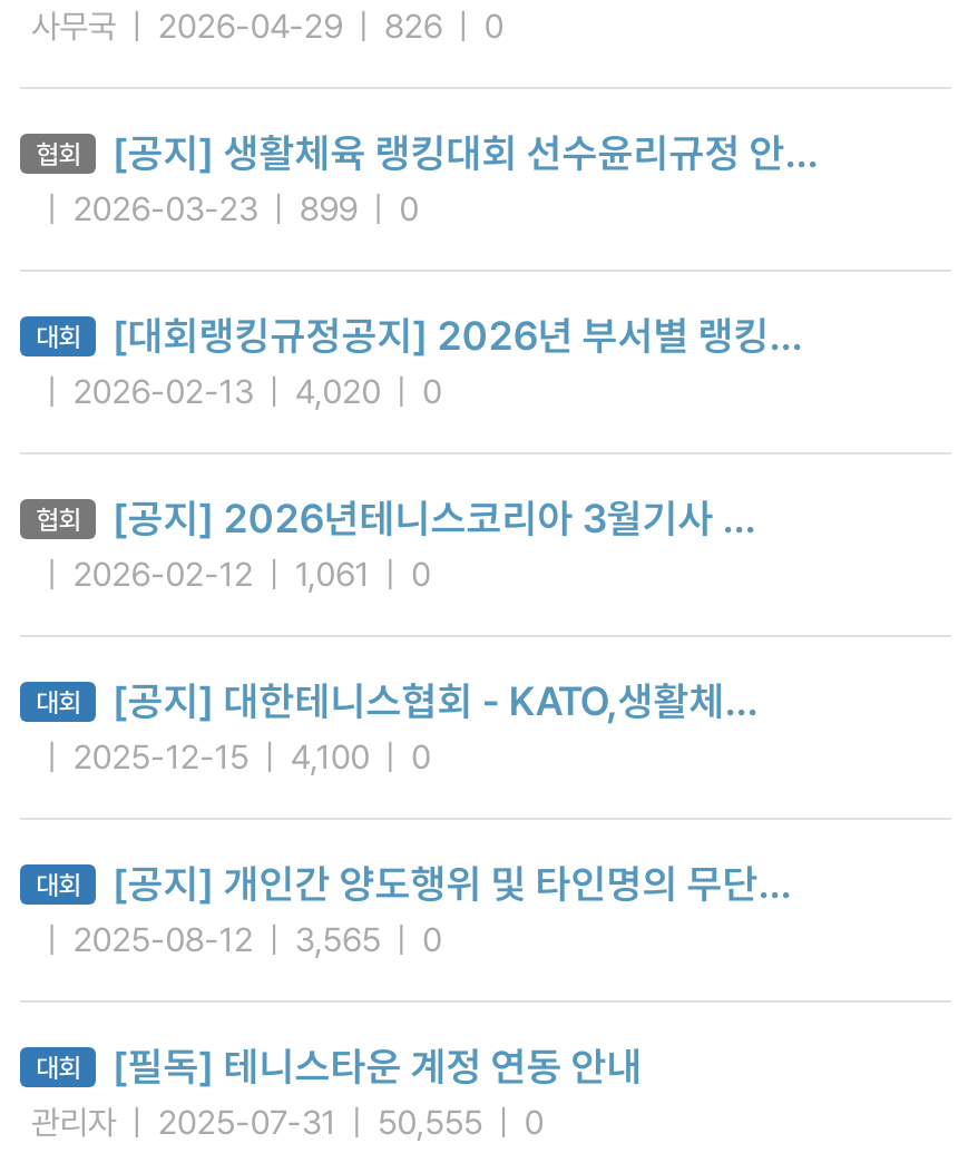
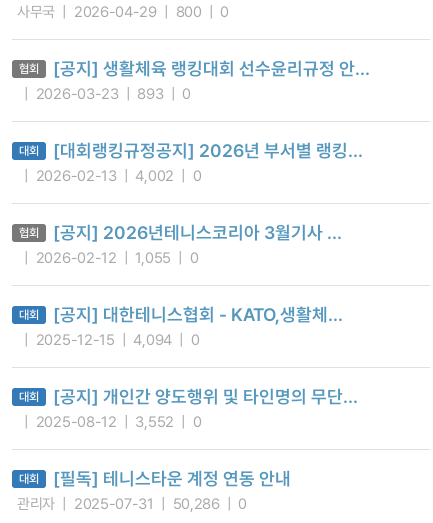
[31,7,503,47] 사무국 2026-04-29 826 0 -> [17,3,229,21] 사무국 2026-04-29 800 0
[73,189,419,229] 2026-03-23 899 0 -> [36,85,191,103] 2026-03-23 893 0
[73,372,442,412] 2026-02-13 4,020 0 -> [36,167,201,185] 2026-02-13 4,002 0
[73,555,431,595] 2026-02-12 1,061 0 -> [36,249,198,267] 2026-02-12 1,055 0
[73,737,431,778] 2025-12-15 4,100 0 -> [36,331,199,349] 2025-12-15 4,094 0
[73,920,442,960] 2025-08-12 3,565 0 -> [36,413,201,431] 2025-08-12 3,552 0
[31,1103,544,1143] 관리자 2025-07-31 50,555 0 -> [17,495,247,513] 관리자 2025-07-31 50,286 0

